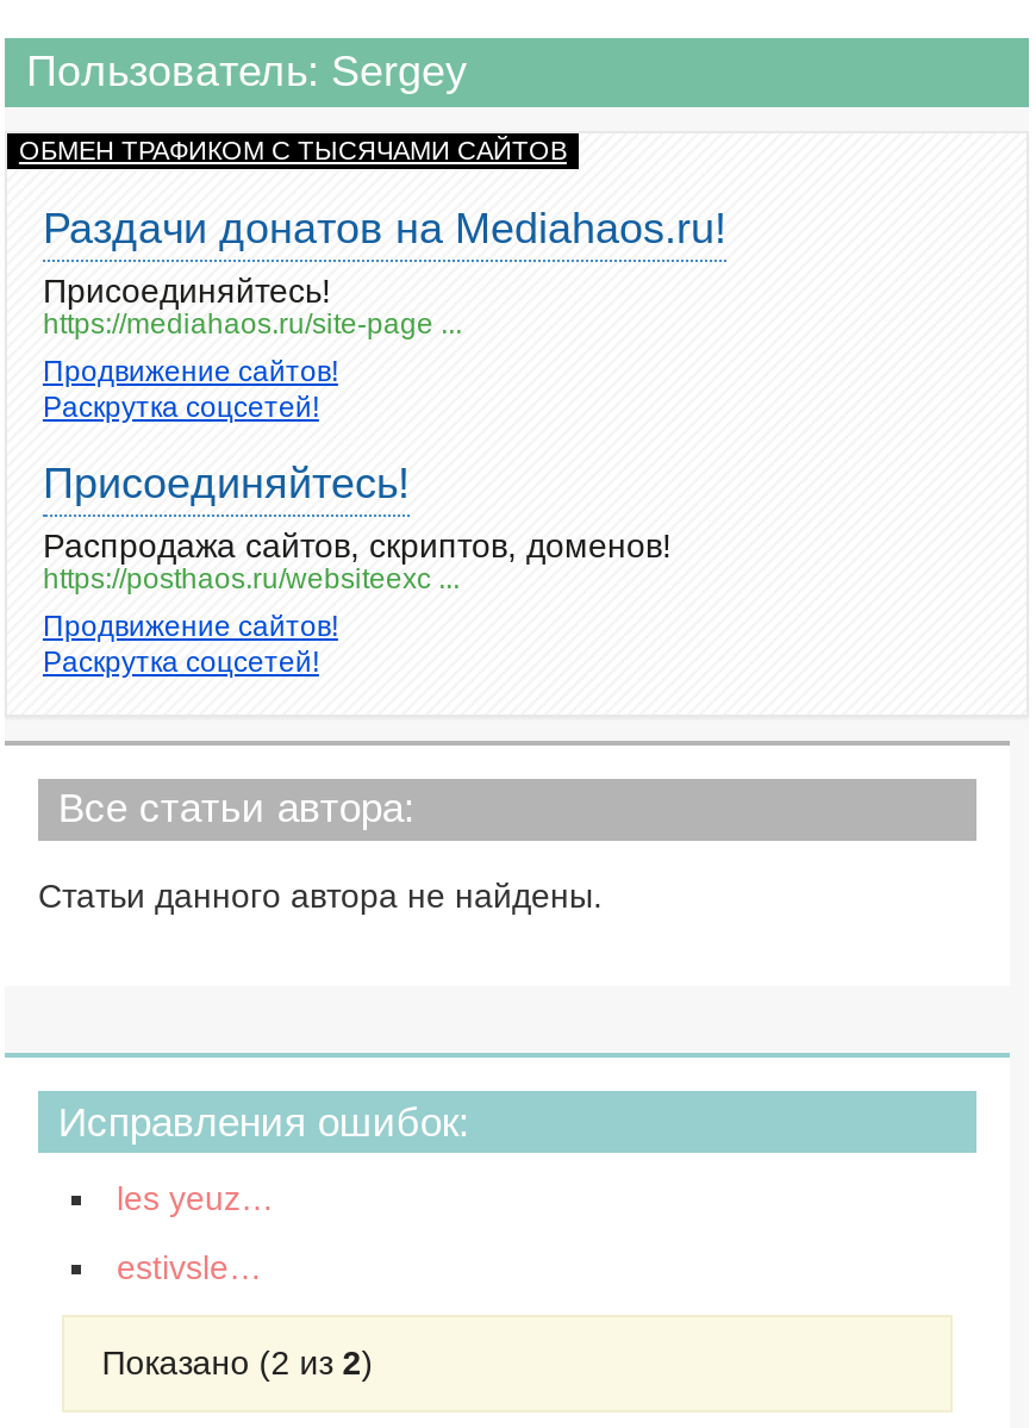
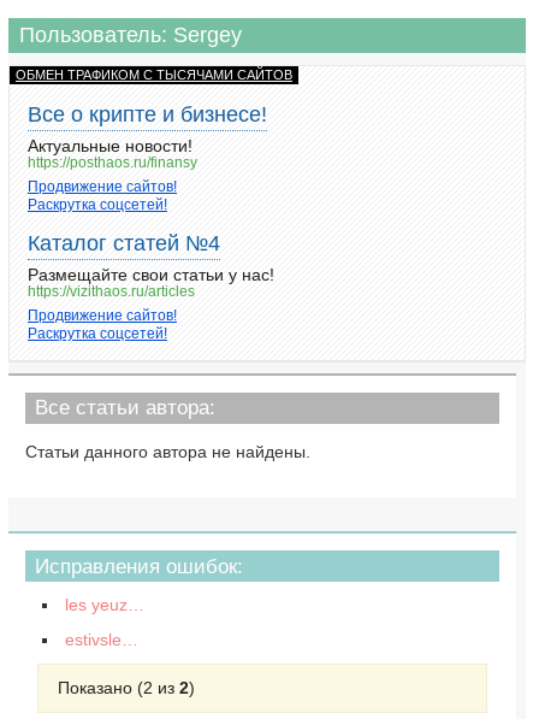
[43,204,726,340] Раздачи донатов на Mediahaos.ru! | Присоединяйтесь! | https://mediahaos.ru/site-page ... -> [28,102,267,171] Все о крипте и бизнесе! | Актуальные новости! | https://posthaos.ru/finansy
[43,459,672,595] Присоединяйтесь! | Распродажа сайтов, скриптов, доменов! | https://posthaos.ru/websiteexc ... -> [28,231,274,299] Каталог статей №4 | Размещайте свои статьи у нас! | https://vizithaos.ru/articles

